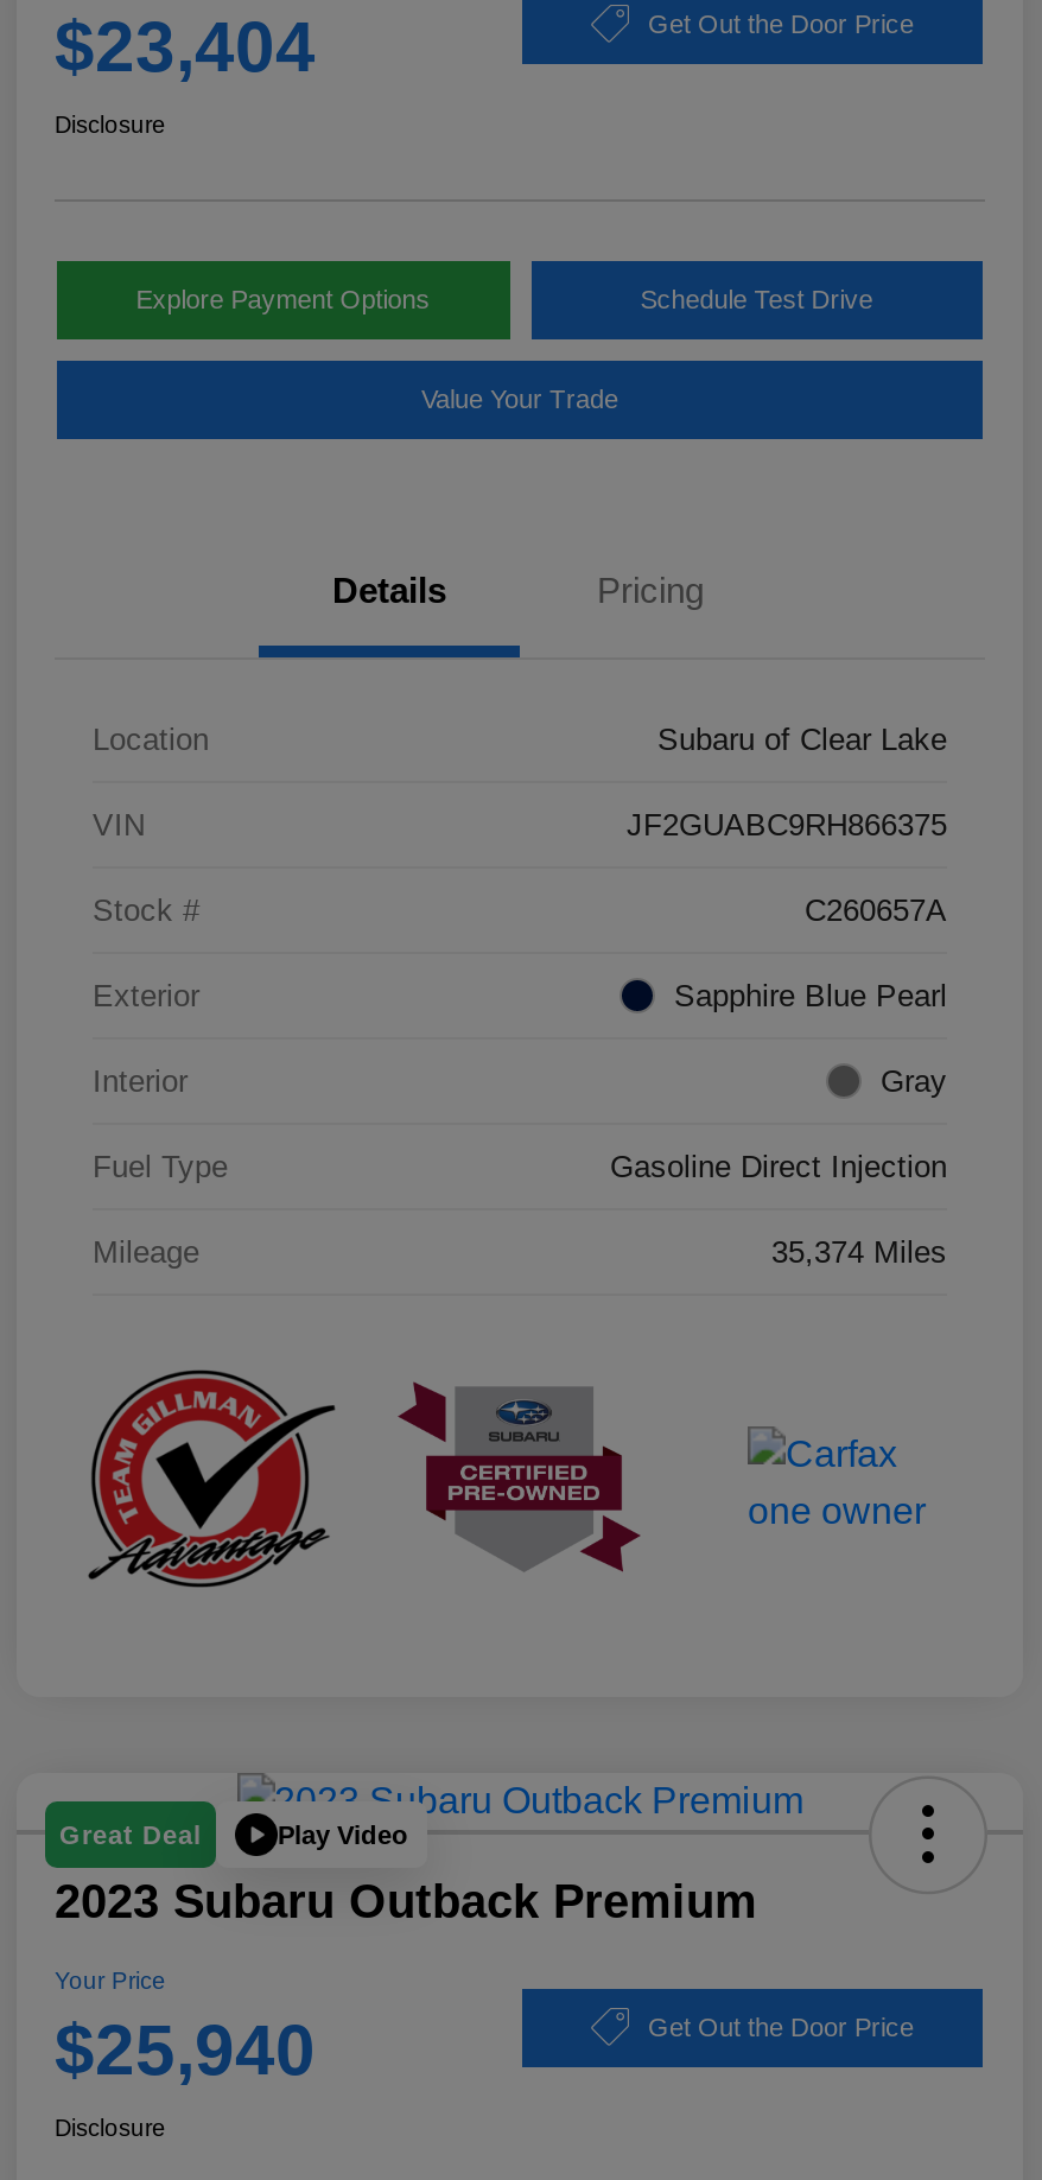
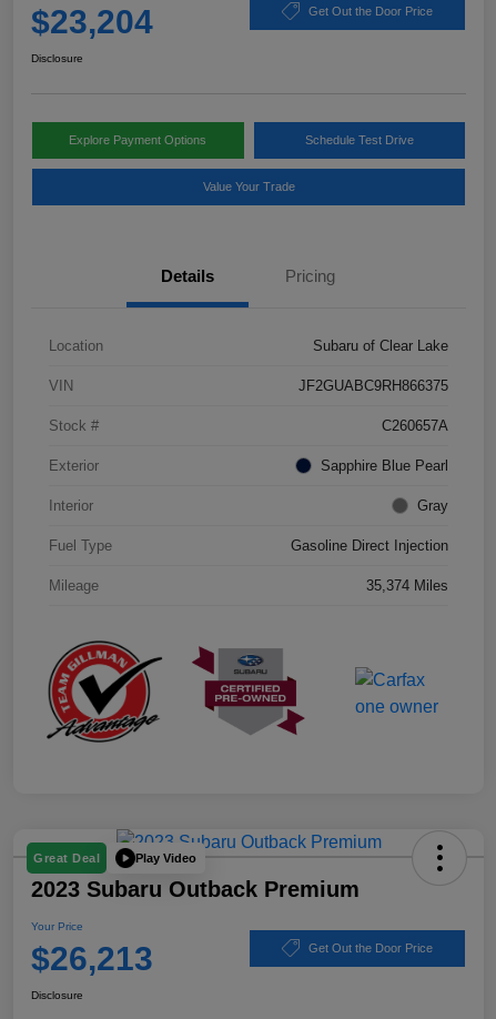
[55,7,316,86] $23,404 -> [31,3,153,40] $23,204
[55,2010,316,2089] $25,940 -> [31,940,153,977] $26,213

